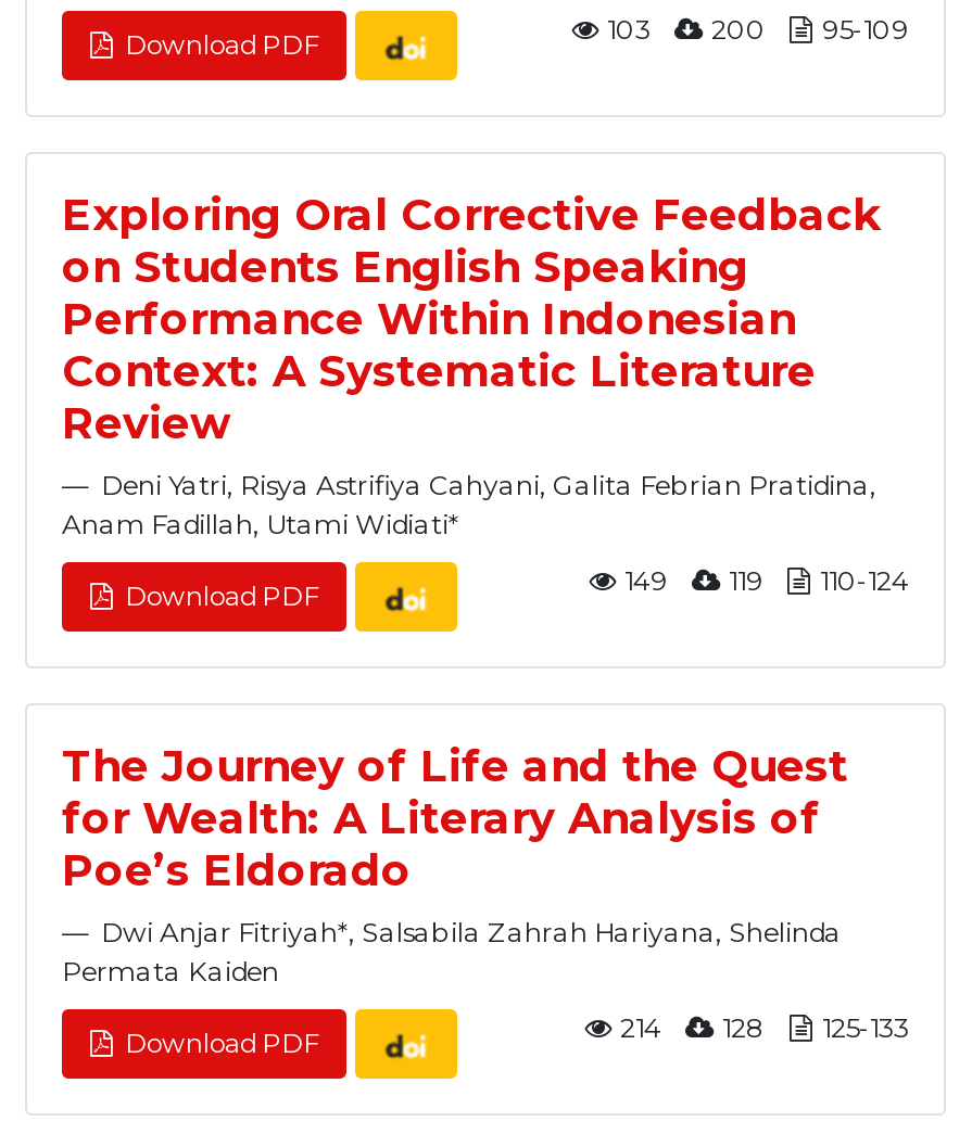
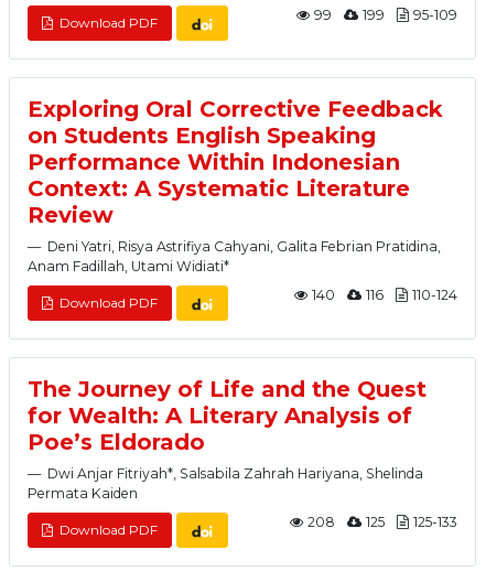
[607,14,651,46] 103 -> [314,7,332,24] 99
[711,14,766,46] 200 -> [363,7,385,24] 199
[624,565,668,598] 149 -> [312,287,335,304] 140
[729,565,763,598] 119 -> [366,287,384,304] 116
[620,1012,661,1045] 214 -> [307,514,335,531] 208
[722,1012,766,1045] 128 -> [366,514,385,531] 125

